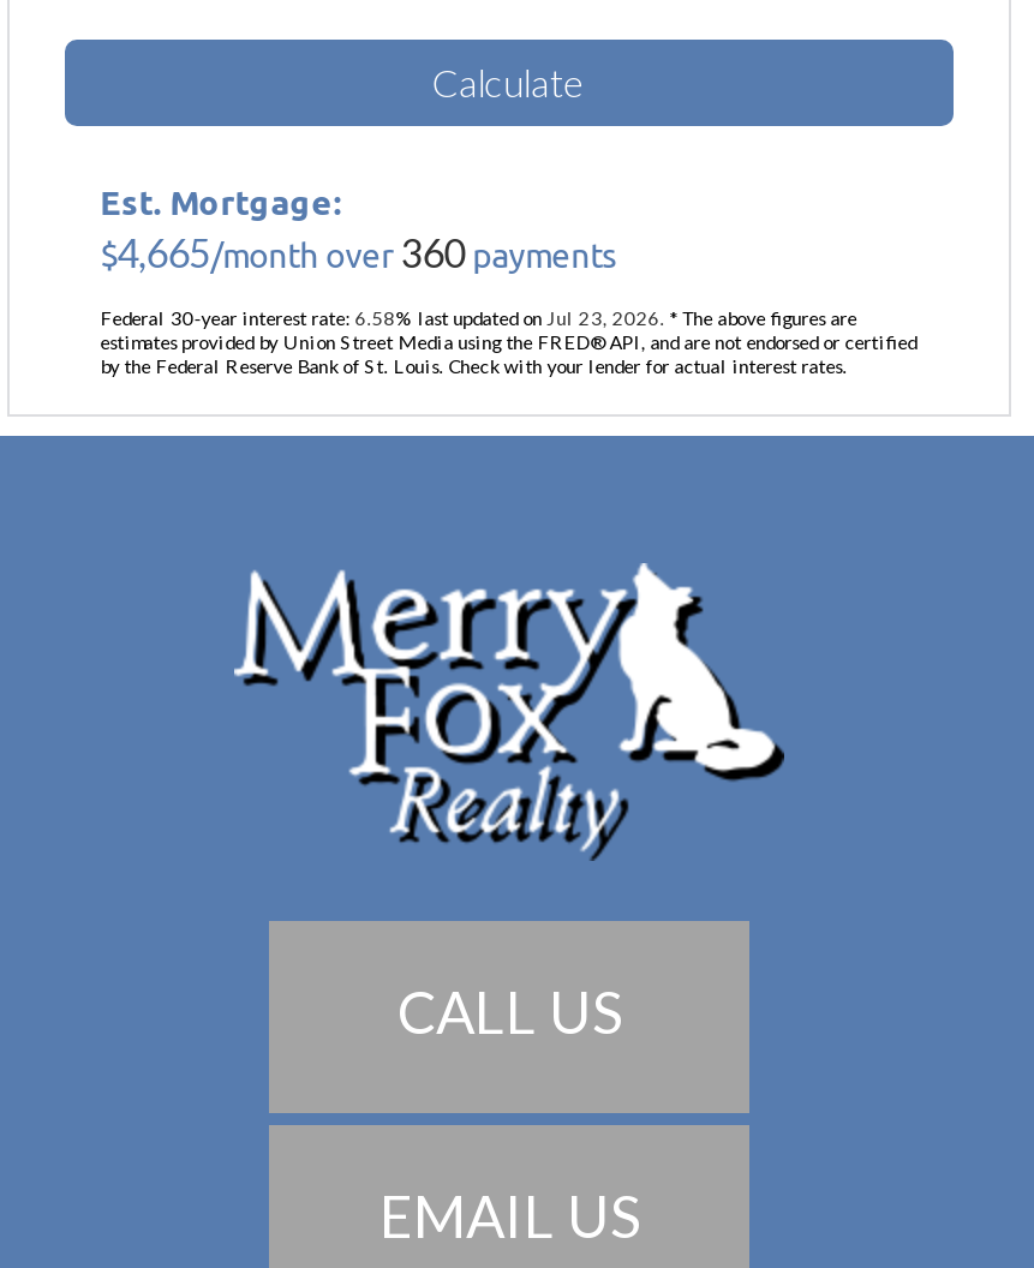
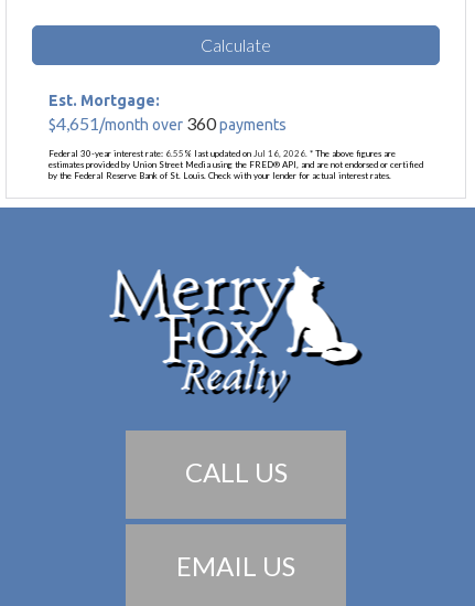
[100,230,619,275] $4,665/month over 360 payments -> [48,113,286,134] $4,651/month over 360 payments
[100,306,857,330] Federal 30-year interest rate: 6.58% last updated on Jul 23, 2026. * The above figures are -> [48,148,395,159] Federal 30-year interest rate: 6.55% last updated on Jul 16, 2026. * The above figures are

